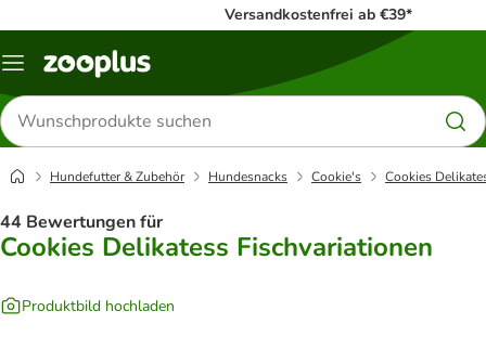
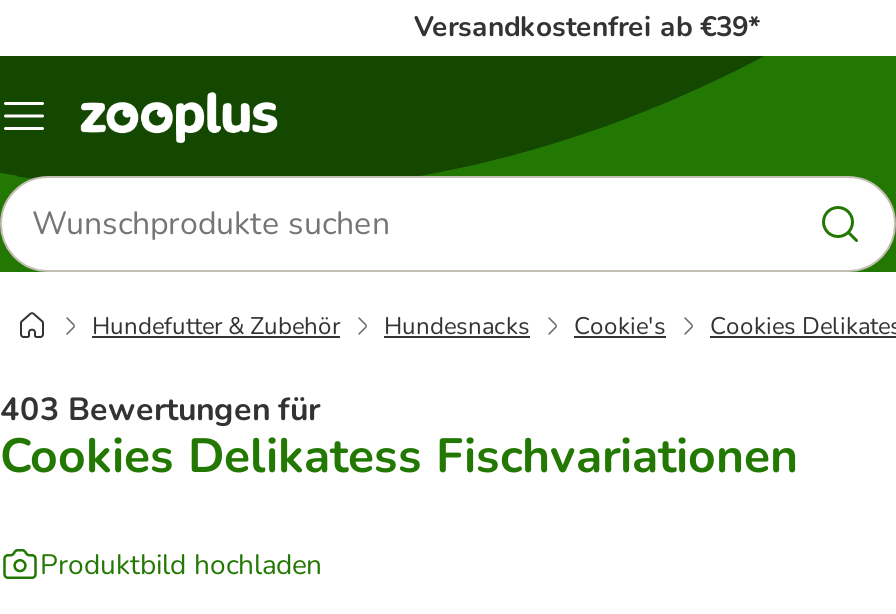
[0,210,163,234] 44 Bewertungen für -> [0,388,320,432] 403 Bewertungen für

